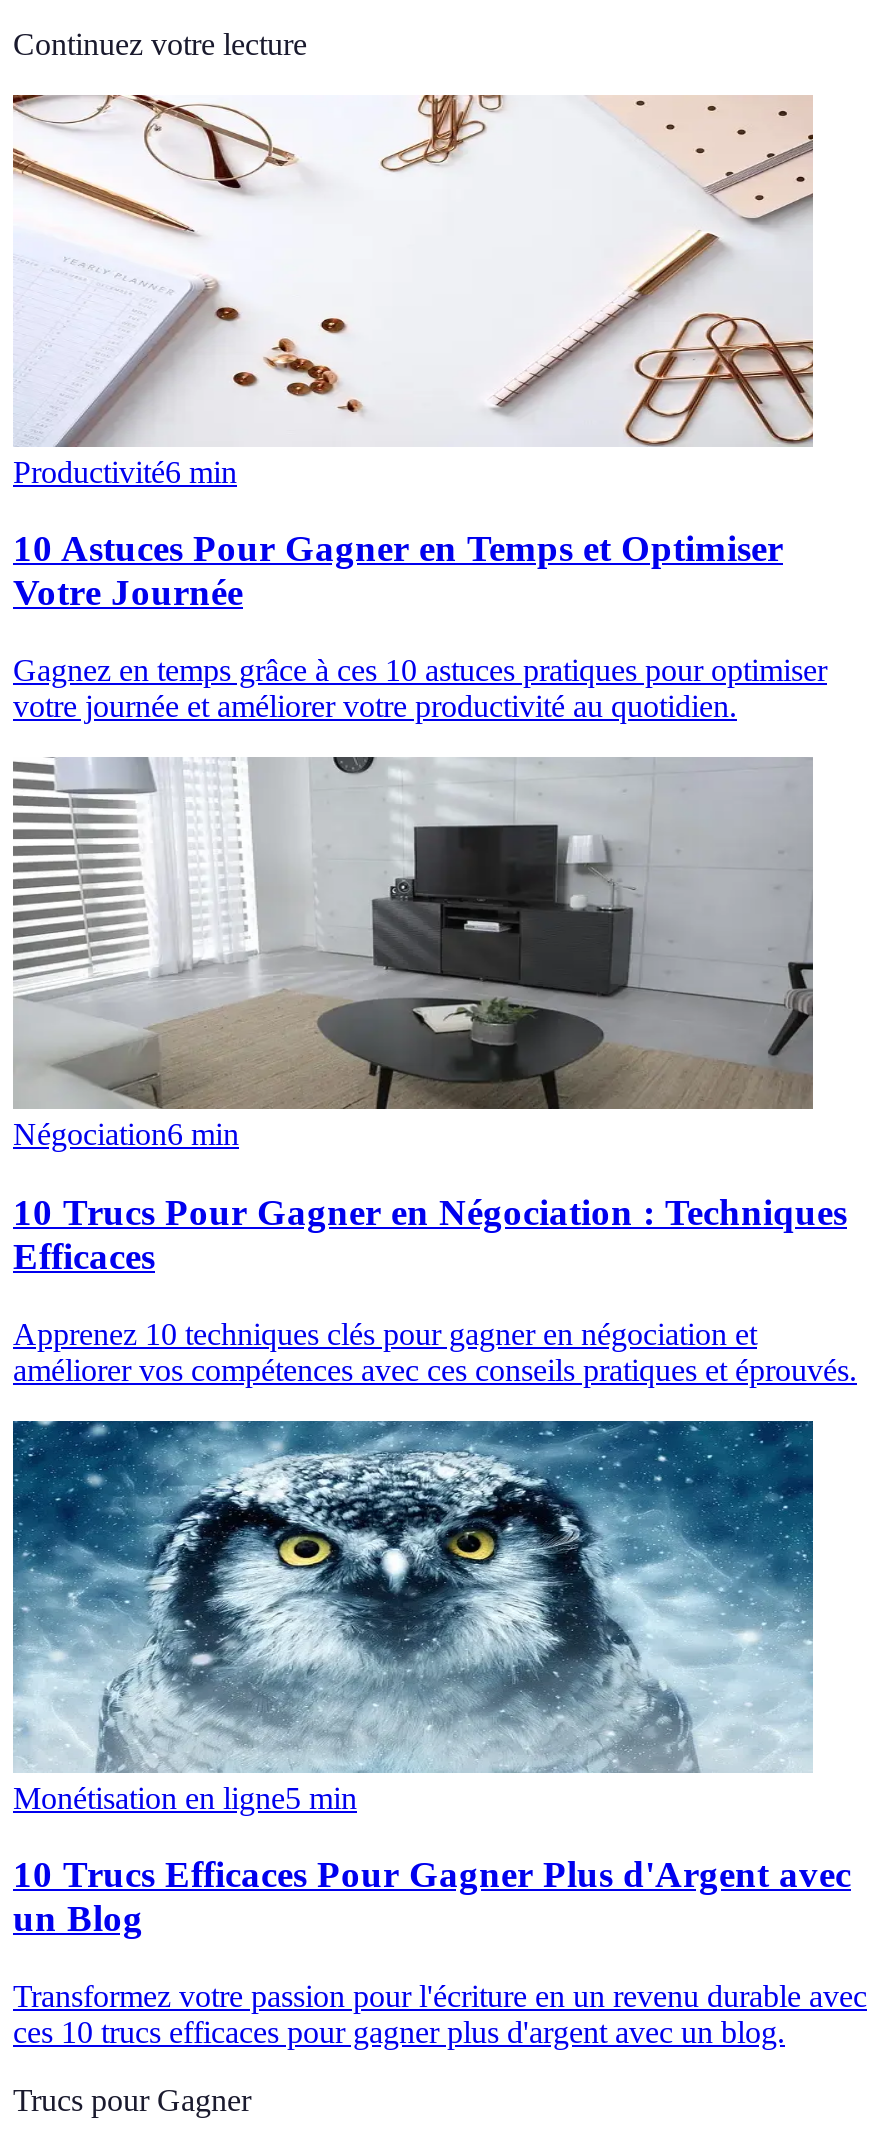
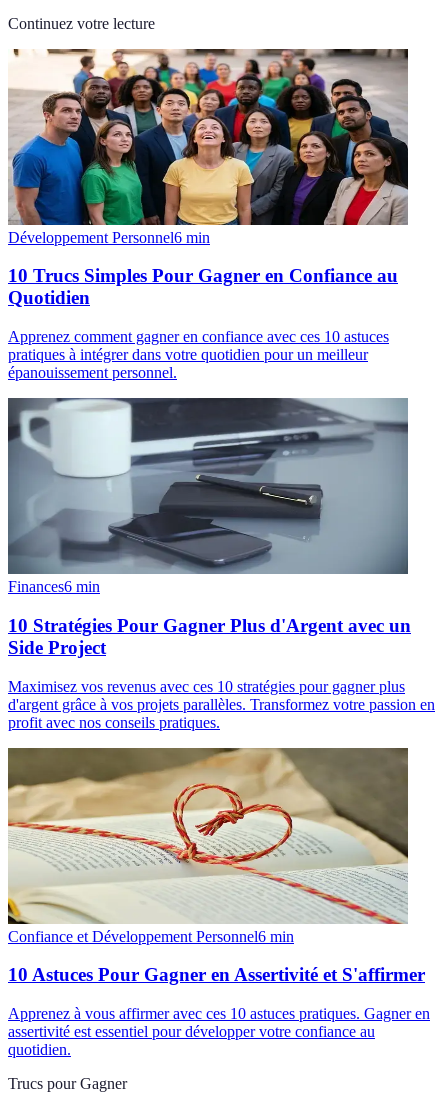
[11,93,813,488] [image] | Productivité6 min -> [8,48,409,246] [image] | Développement Personnel6 min
[13,528,783,614] 10 Astuces Pour Gagner en Temps et Optimiser | Votre Journée -> [8,265,398,308] 10 Trucs Simples Pour Gagner en Confiance au | Quotidien
[13,653,827,723] Gagnez en temps grâce à ces 10 astuces pratiques pour optimiser | votre journée et améliorer votre productivité au quotidien. -> [8,328,389,381] Apprenez comment gagner en confiance avec ces 10 astuces | pratiques à intégrer dans votre quotidien pour un meilleur | épanouissement personnel.
[13,757,815,1151] [image] | Négociation6 min -> [8,397,408,595] [image] | Finances6 min
[13,1191,847,1277] 10 Trucs Pour Gagner en Négociation : Techniques | Efficaces -> [8,615,411,658] 10 Stratégies Pour Gagner Plus d'Argent avec un | Side Project
[13,1316,857,1386] Apprenez 10 techniques clés pour gagner en négociation et | améliorer vos compétences avec ces conseils pratiques et éprouvés. -> [8,677,435,730] Maximisez vos revenus avec ces 10 stratégies pour gagner plus | d'argent grâce à vos projets parallèles. Transformez votre passion en | profit avec nos conseils pratiques.
[11,1437,815,1814] [image] | Monétisation en ligne5 min -> [7,744,409,944] [image] | Confiance et Développement Personnel6 min
[13,1853,851,1939] 10 Trucs Efficaces Pour Gagner Plus d'Argent avec | un Blog -> [8,964,425,985] 10 Astuces Pour Gagner en Assertivité et S'affirmer
[13,1979,867,2049] Transformez votre passion pour l'écriture en un revenu durable avec | ces 10 trucs efficaces pour gagner plus d'argent avec un blog. -> [8,1005,430,1058] Apprenez à vous affirmer avec ces 10 astuces pratiques. Gagner en | assertivité est essentiel pour développer votre confiance au | quotidien.

